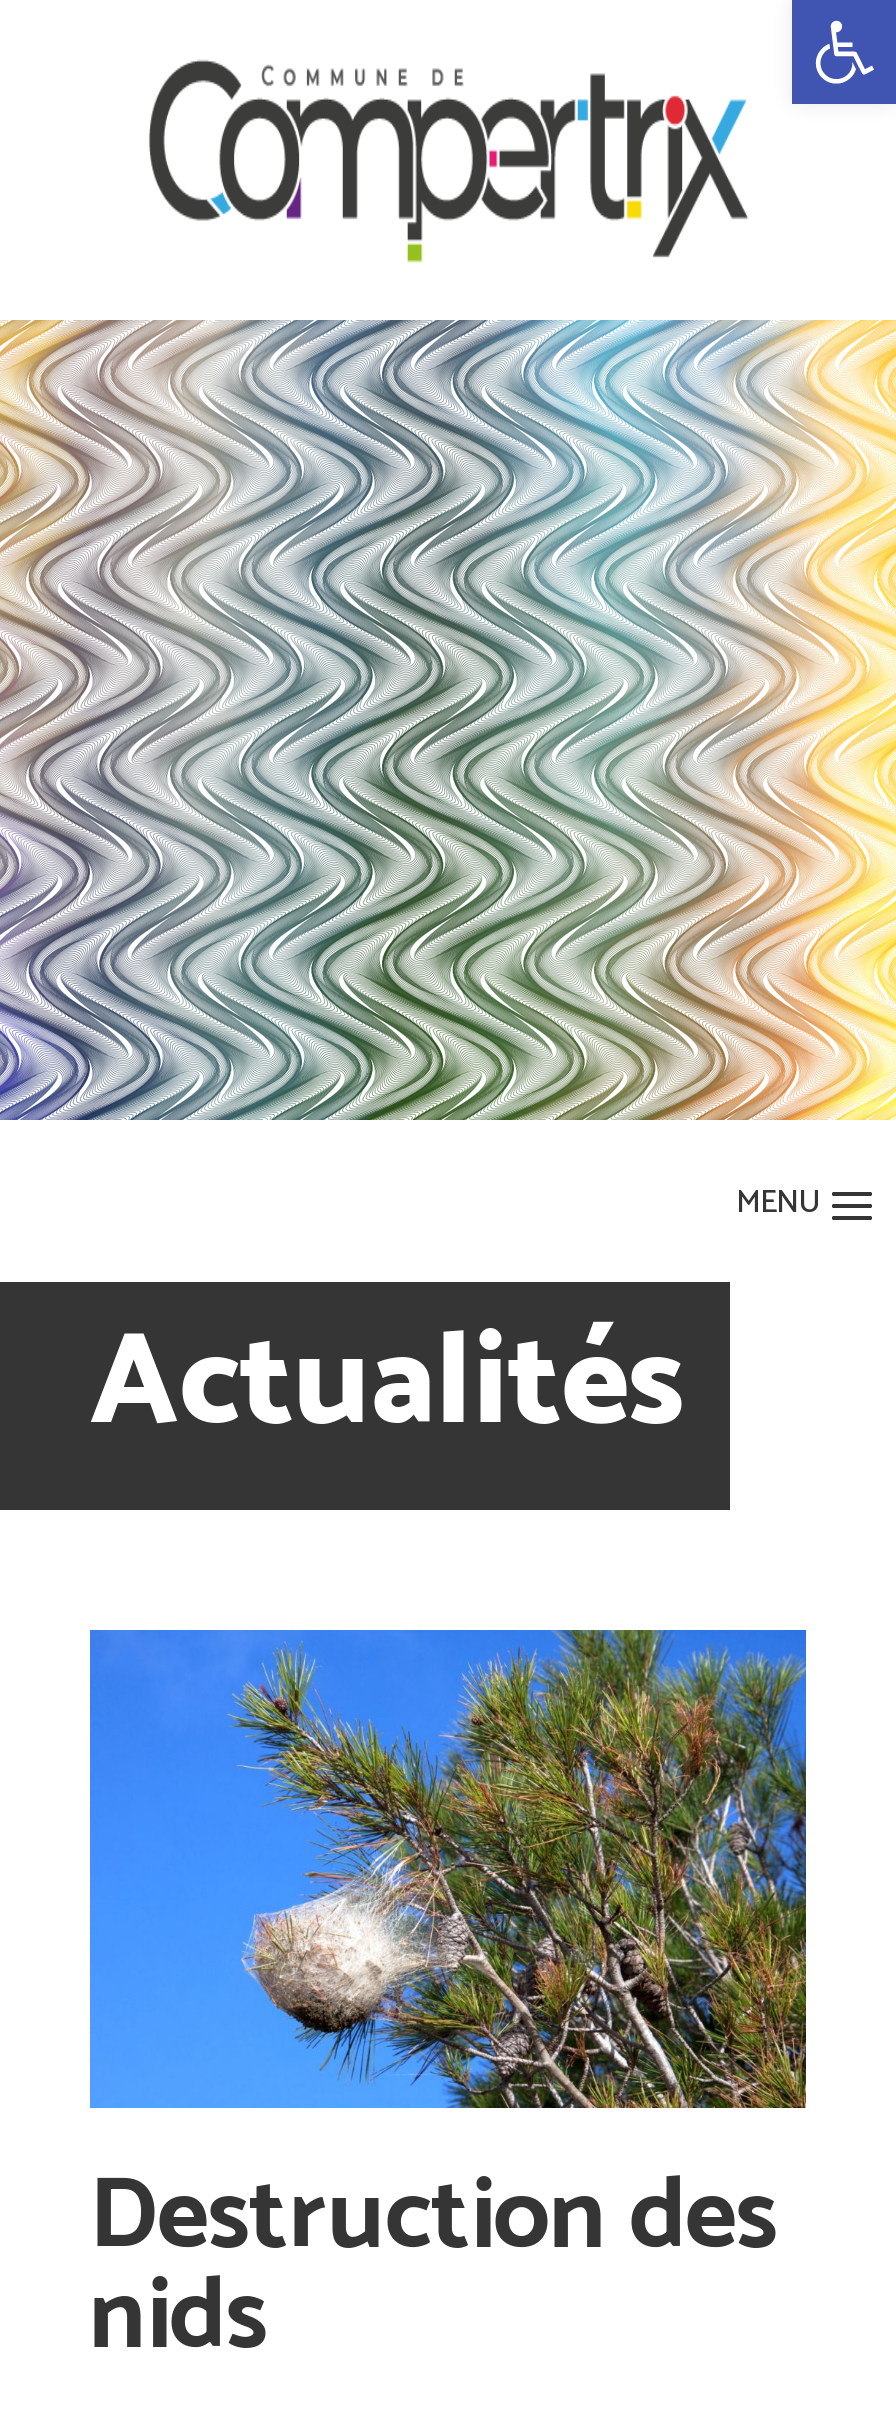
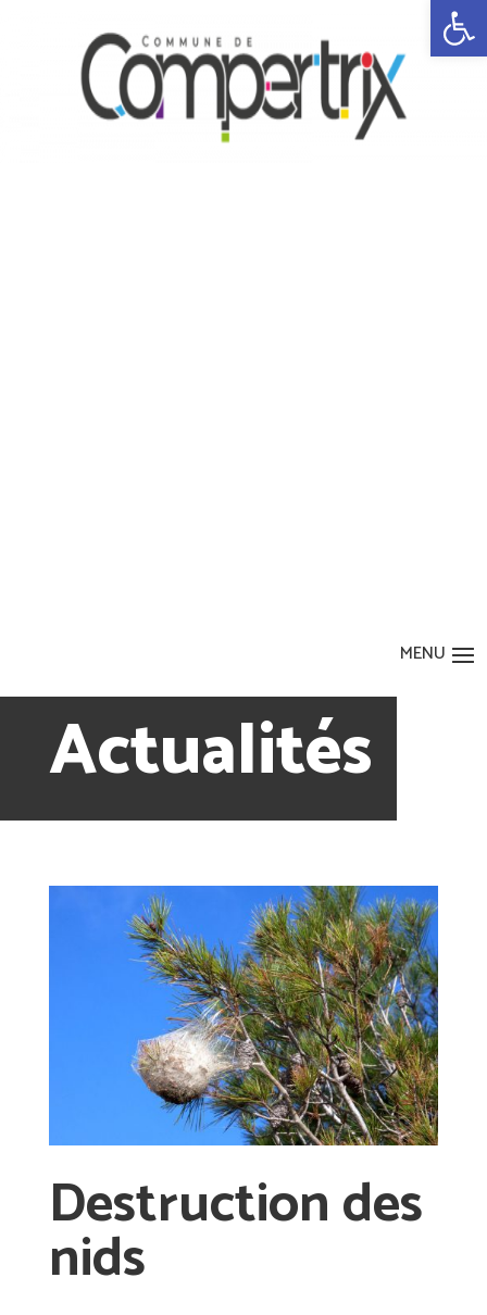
[6,318,890,1122] [image] -> none

